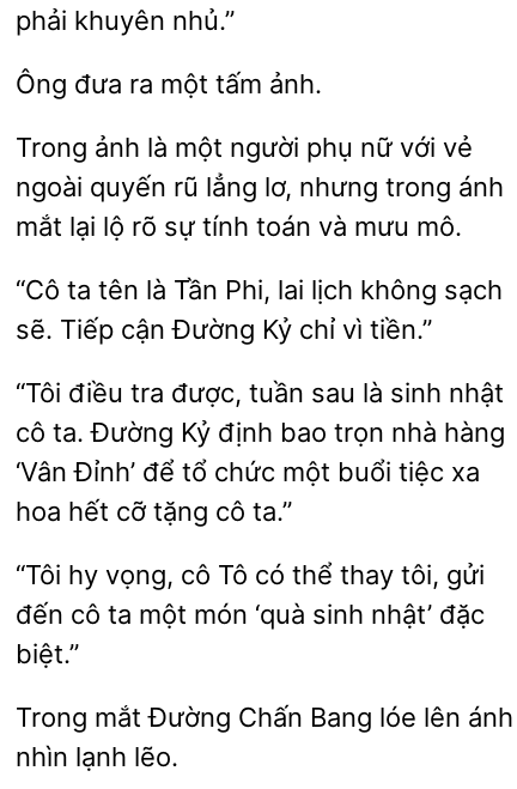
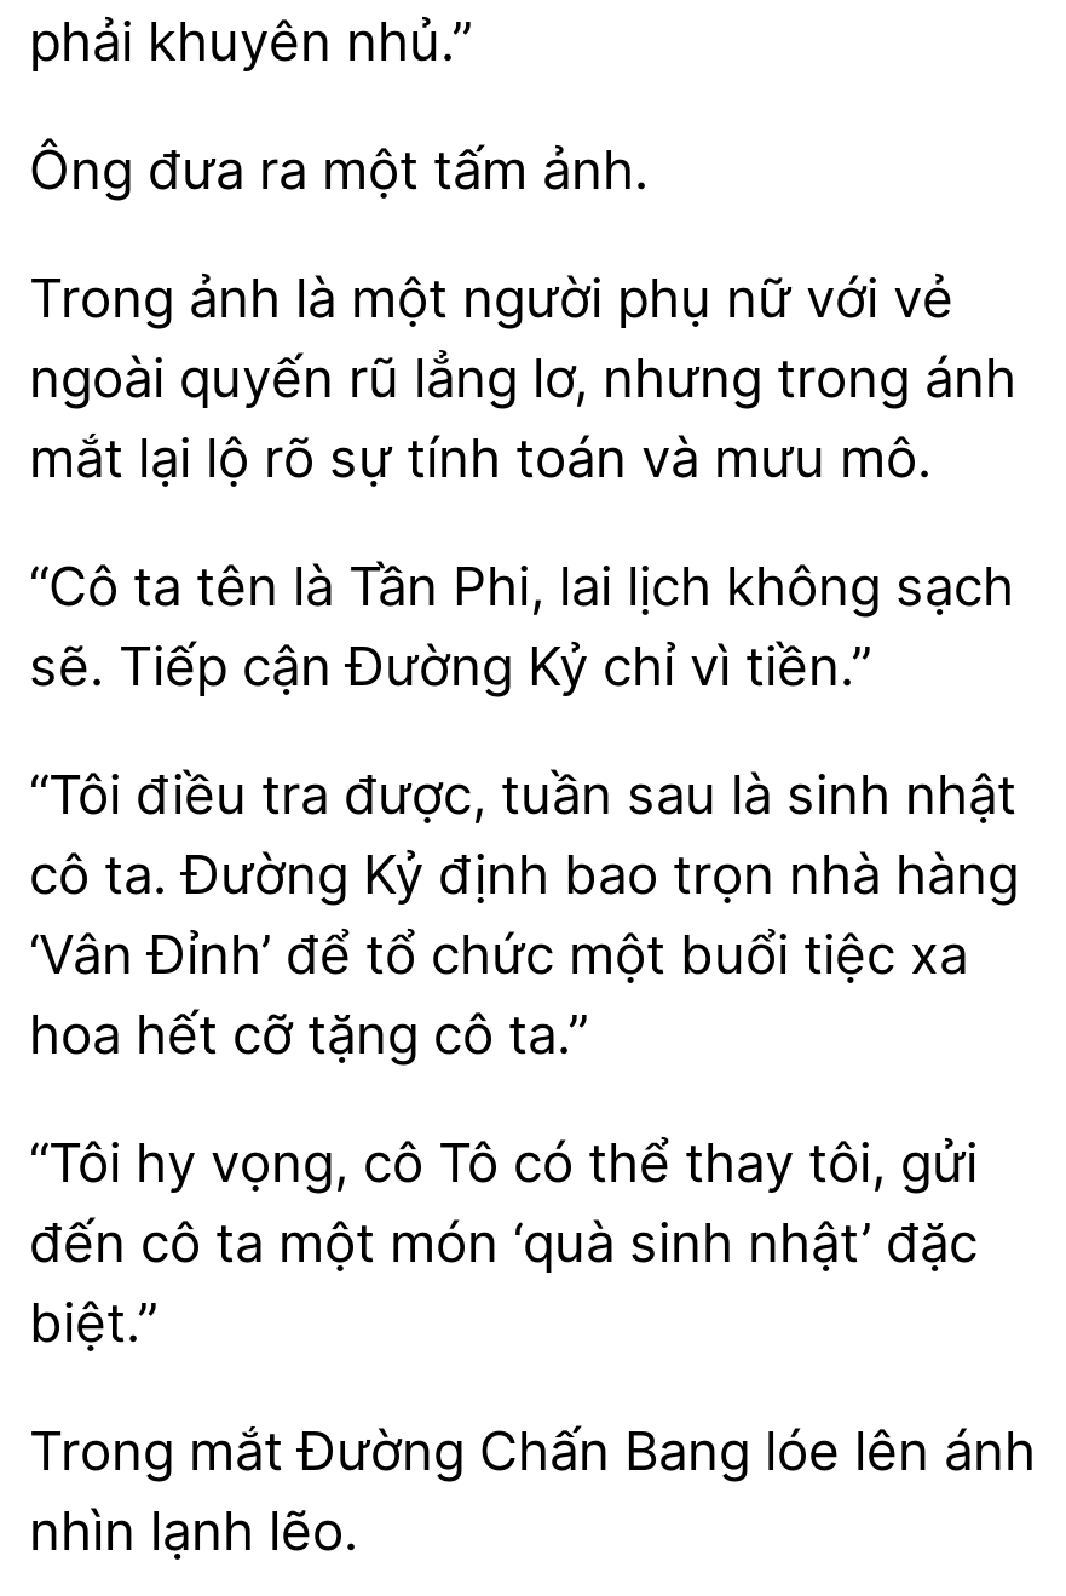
[67,68,215,99] đưa ra một -> [29,138,649,201] Ông | tấm ảnh.
[16,132,504,242] Trong | là một người phụ nữ với vẻ | ngoài quyến | lẳng lơ, nhưng trong ánh | mắt lại | rõ sự tính toán và mưu mô. -> [29,266,1016,489] ảnh là một người phụ nữ với vẻ | ngoài quyến rũ lẳng lơ, nhưng trong ánh | mắt lại lộ | sự tính toán | mưu mô.
[16,274,503,345] “Cô ta tên là Tần Phi, lai | không sạch | sẽ. Tiếp | Đường Kỷ | vì tiền.” -> [29,555,895,697] “Cô ta tên | Tần Phi, lai lịch không | sẽ. Tiếp cận Đường Kỷ chỉ vì
[16,377,505,527] điều tra được, tuần sau là sinh nhật | cô ta. | Kỷ định bao trọn nhà hàng | ‘Vân Đỉnh’ để tổ chức một buổi tiệc xa | hoa | cỡ tặng cô ta.” -> [29,763,1019,1066] “Tôi điều | được, tuần sau là sinh nhật | cô ta. Đường Kỷ định bao trọn nhà hàng | ‘Vân | để tổ chức | buổi tiệc xa | hoa hết cỡ tặng cô ta.”
[16,559,485,669] hy vọng, cô | có thể thay tôi, gửi | đến cô ta một món ‘quà | nhật’ đặc | biệt.” -> [29,1131,978,1274] “Tôi hy | cô Tô có thể | tôi, gửi | đến cô ta một món ‘quà sinh nhật’ đặc
[16,702,468,733] Trong mắt Đường Chấn Bang | lên -> [29,1419,1036,1482] Trong mắt Đường Chấn | lên ánh

